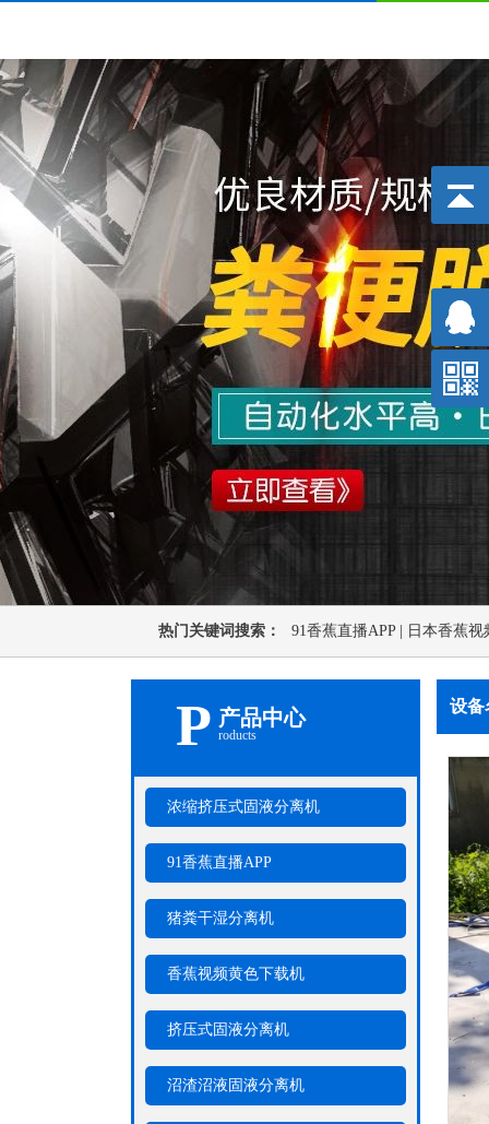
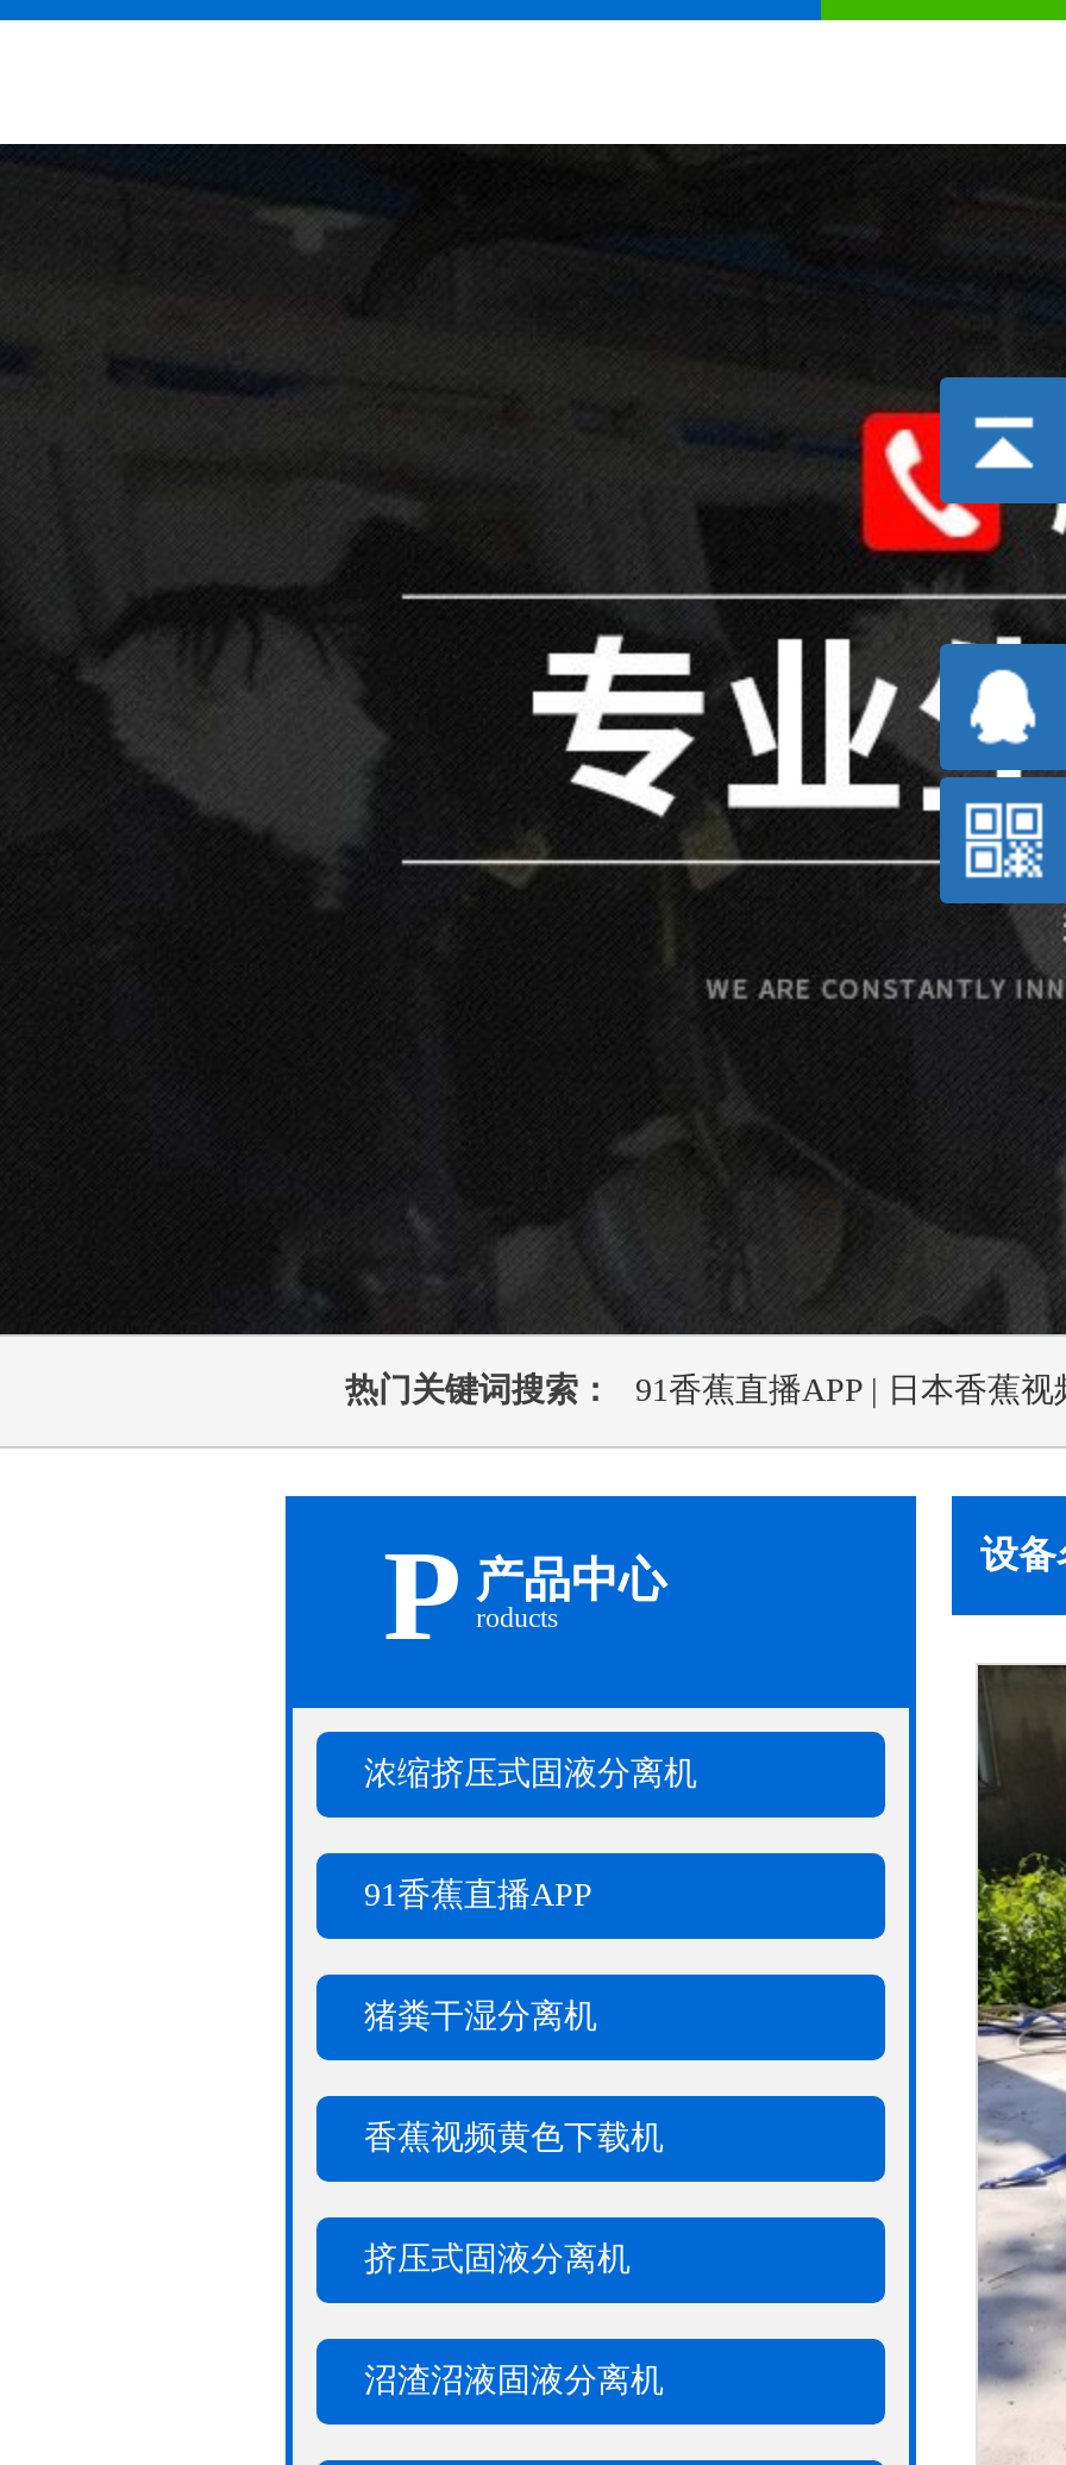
[3,58,486,605] [image] -> [7,144,1059,1334] [image]

